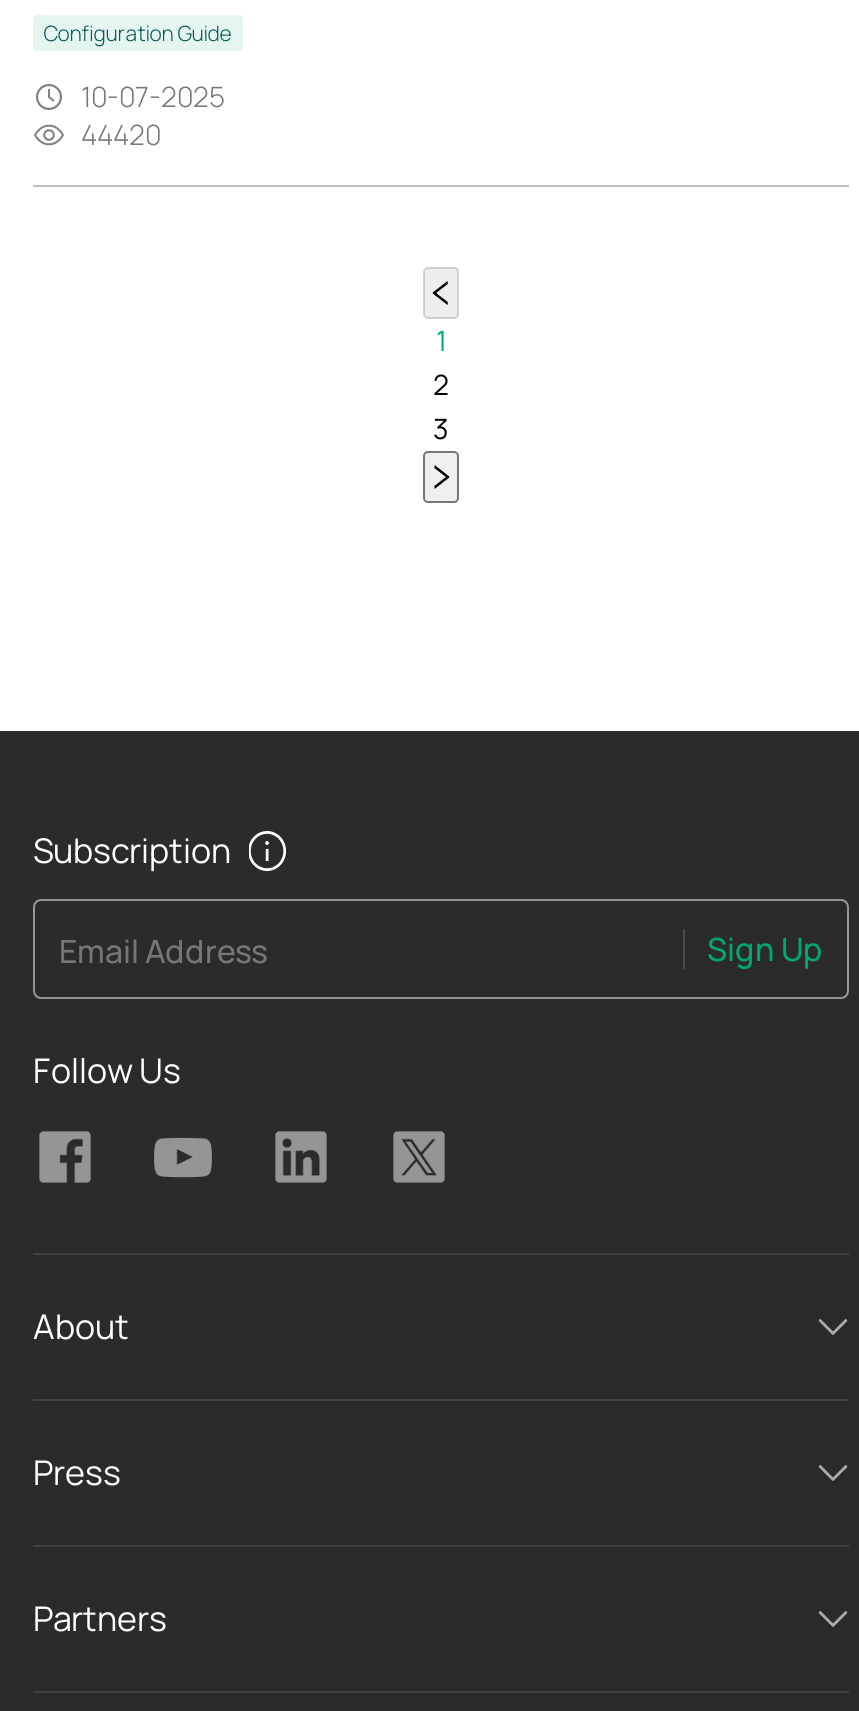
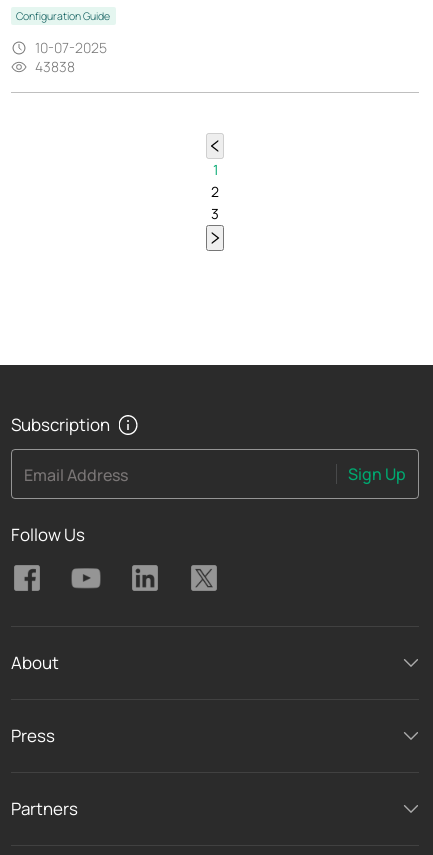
[81,115,161,153] 44420 -> [35,57,75,76] 43838

